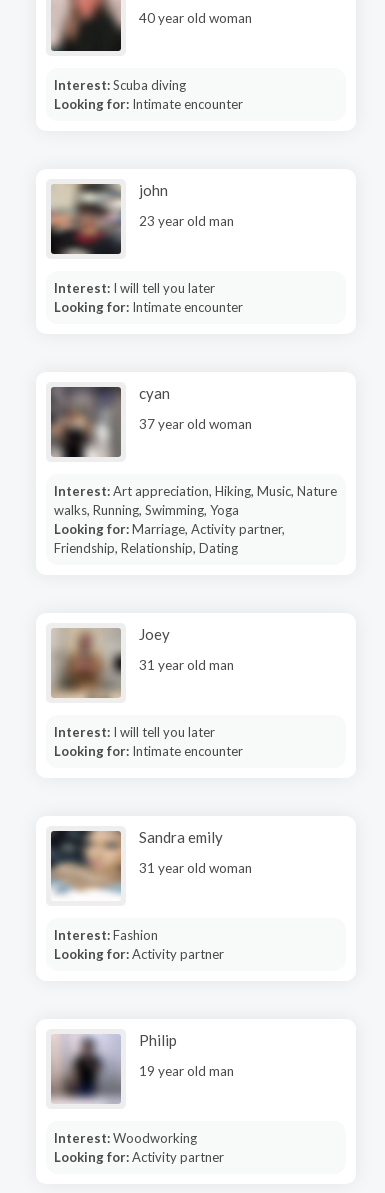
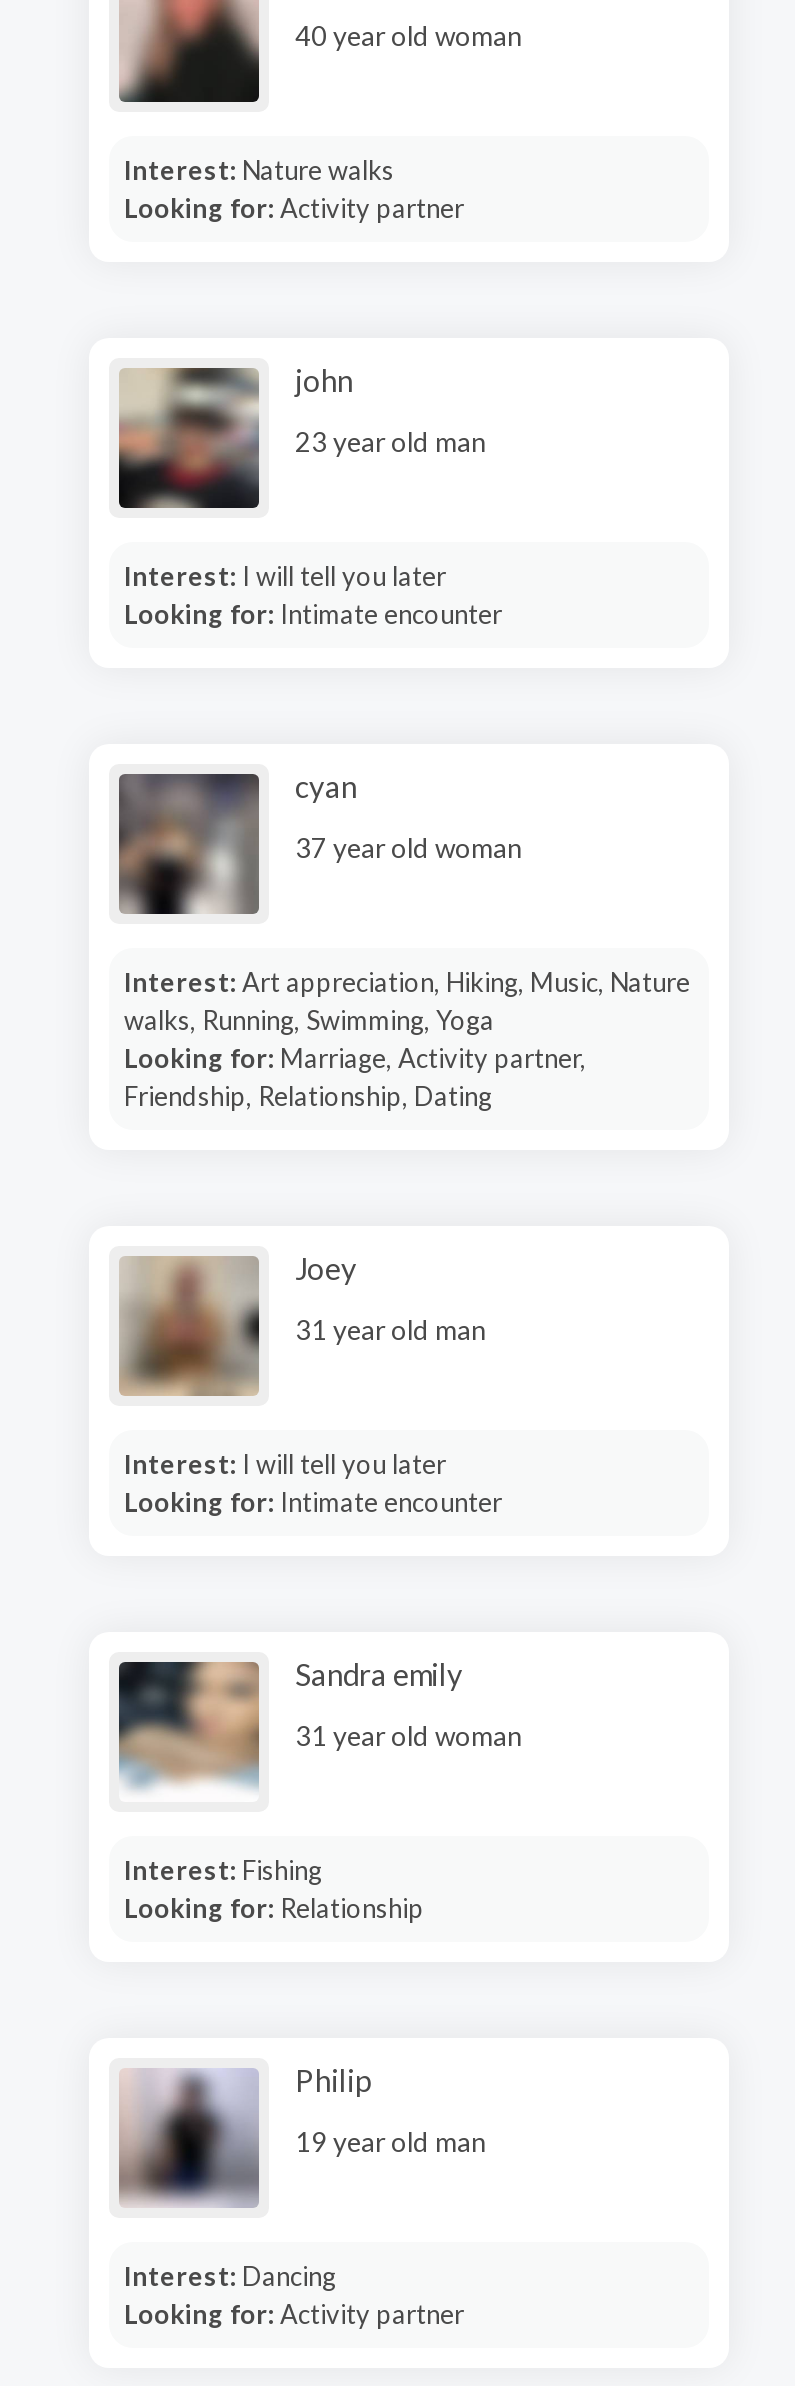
[53,76,185,92] Interest: Scuba diving -> [124,153,394,185] Interest: Nature walks
[53,95,242,111] Looking for: Intimate encounter -> [124,191,464,223] Looking for: Activity partner
[53,926,223,961] Interest: Fashion | Looking for: Activity partner -> [124,1853,424,1923] Interest: Fishing | Looking for: Relationship
[53,1129,196,1145] Interest: Woodworking -> [124,2259,336,2291] Interest: Dancing

